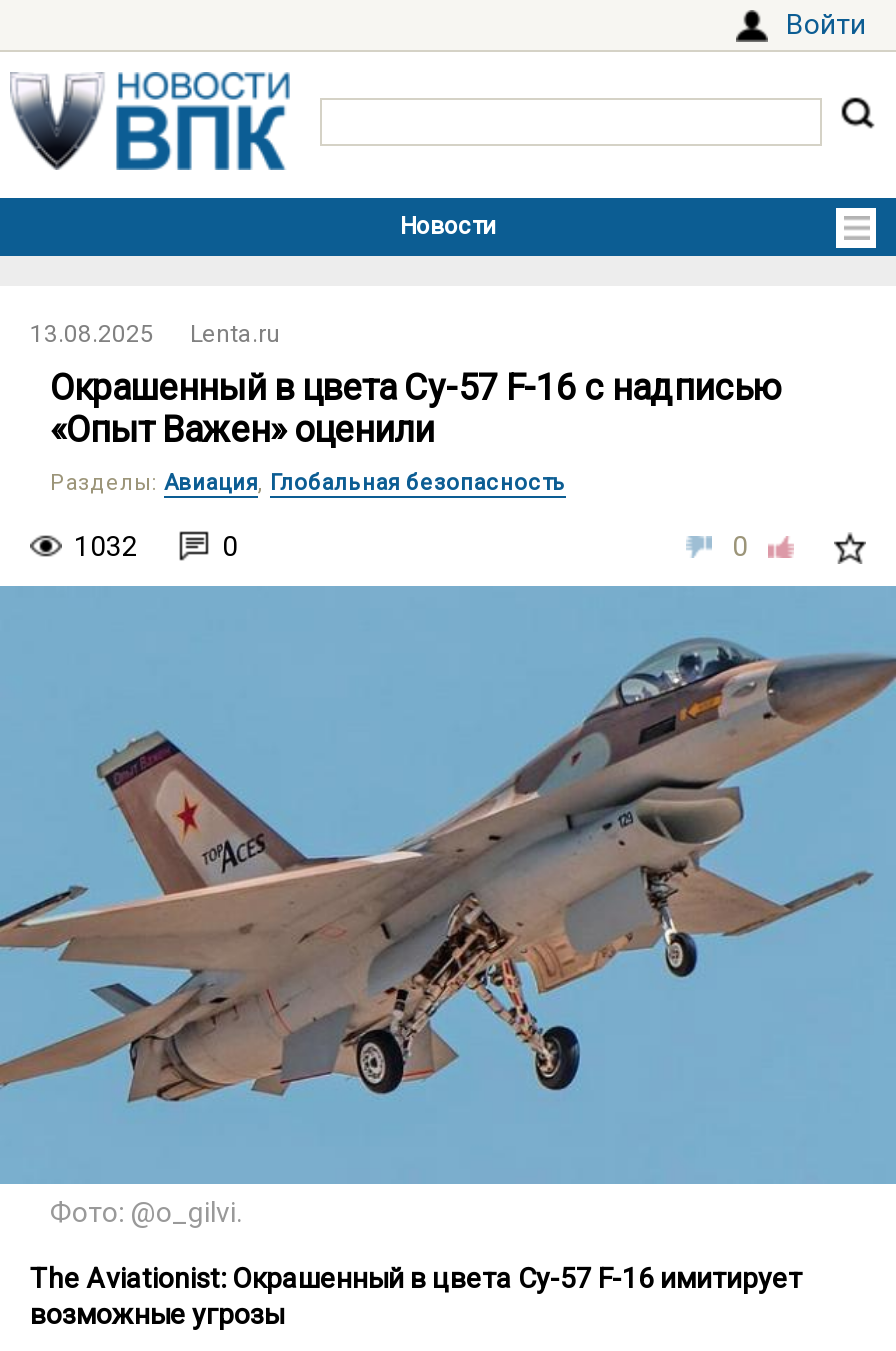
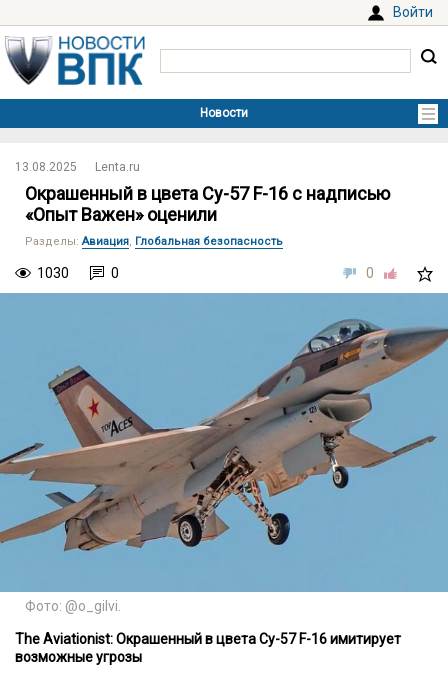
[74,531,138,563] 1032 -> [37,265,69,281] 1030

